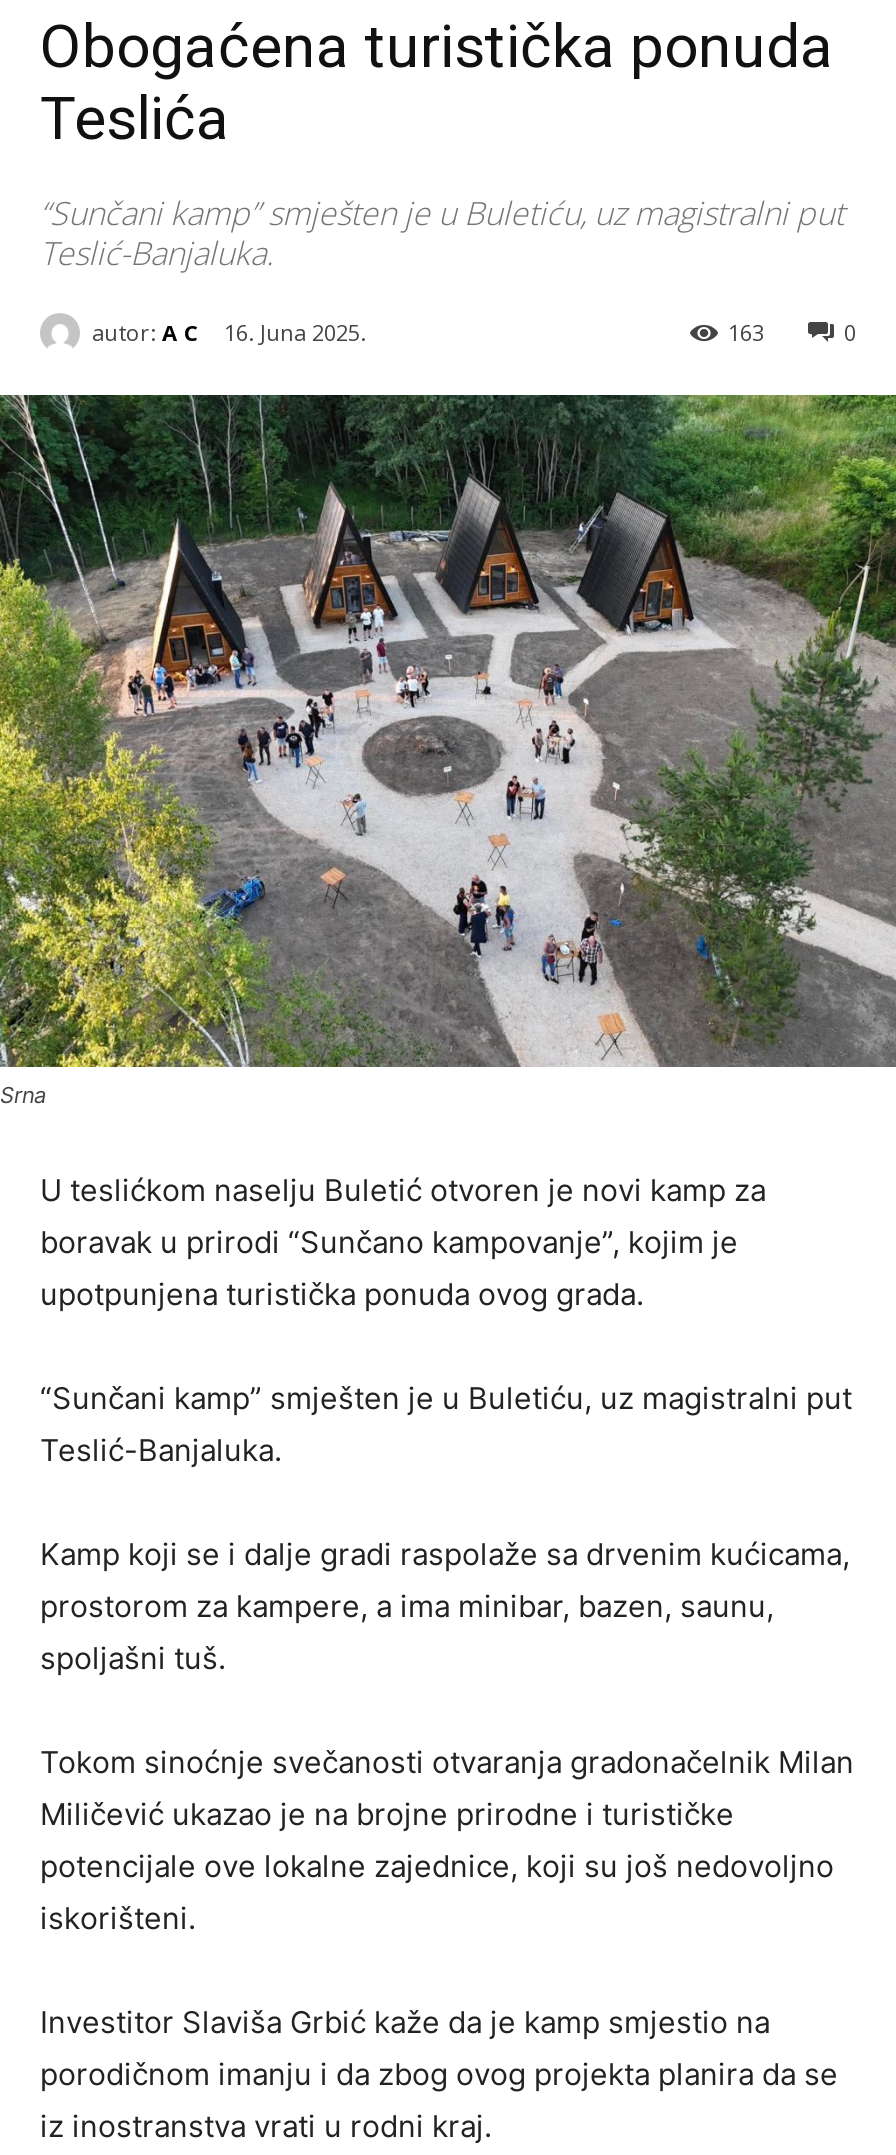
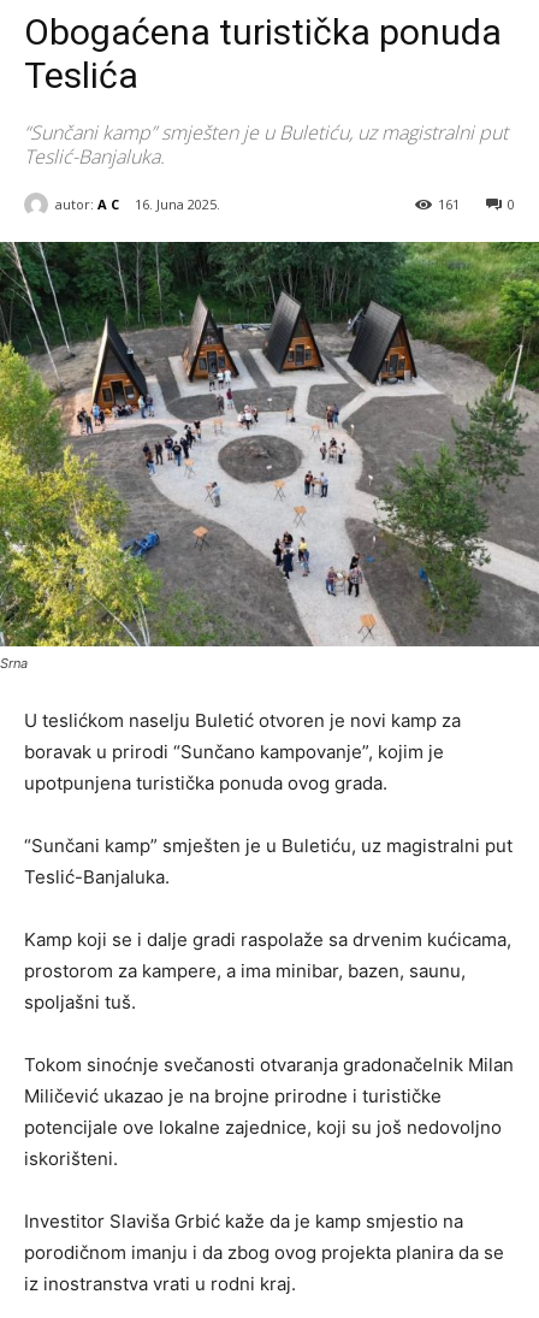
[728,317,764,347] 163 -> [438,195,460,213] 161

